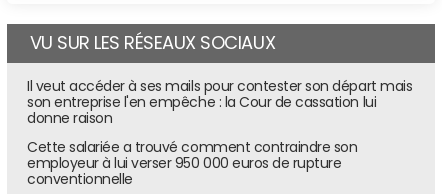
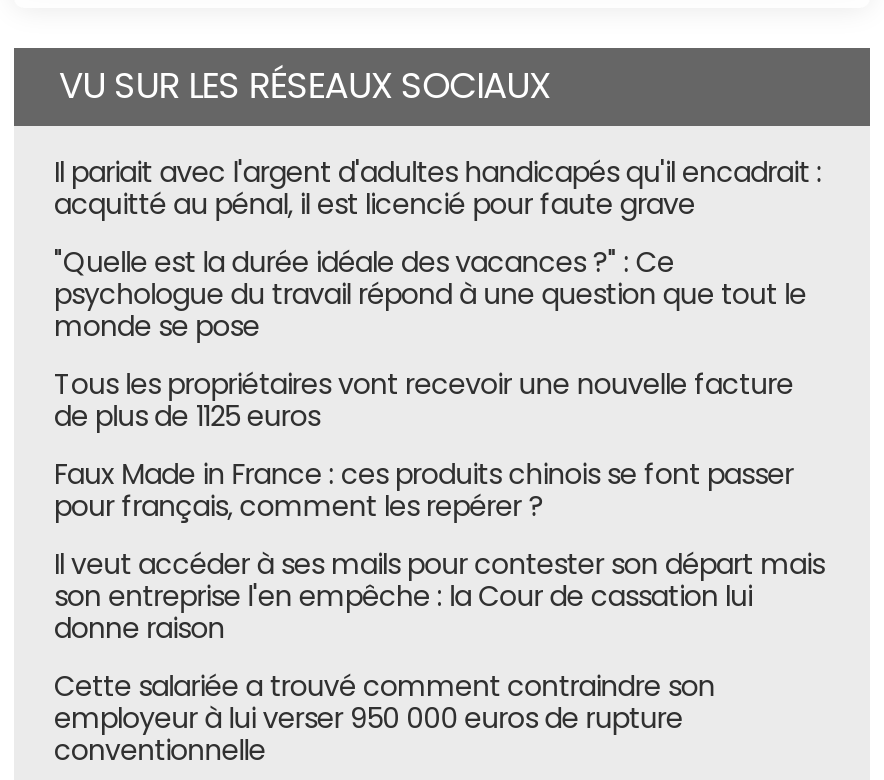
none -> [54,157,822,520] Il pariait avec l'argent d'adultes handicapés qu'il encadrait : | acquitté au pénal, il est licencié pour faute grave | "Quelle est la durée idéale des vacances ?" : Ce | psychologue du travail répond à une question que tout le | monde se pose | Tous les propriétaires vont recevoir une nouvelle facture | de plus de 1125 euros | Faux Made in France : ces produits chinois se font passer | pour français, comment les repérer ?

